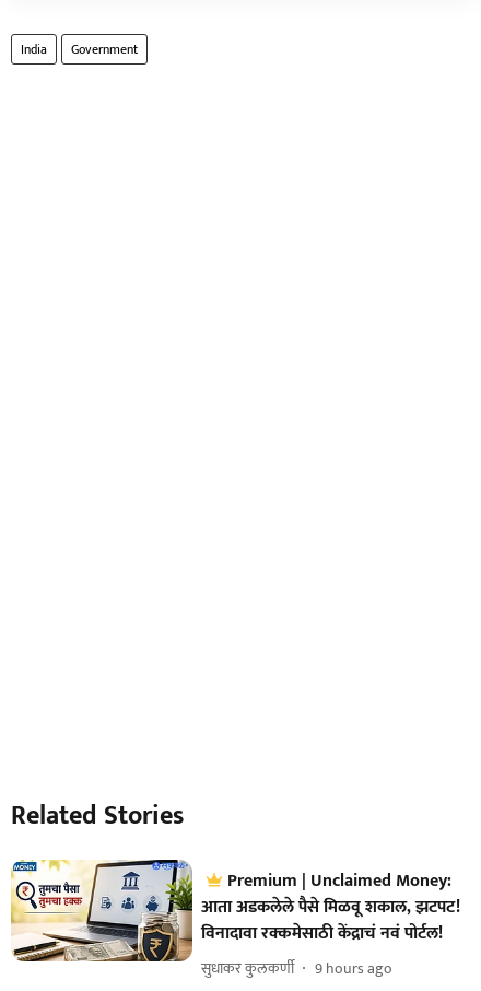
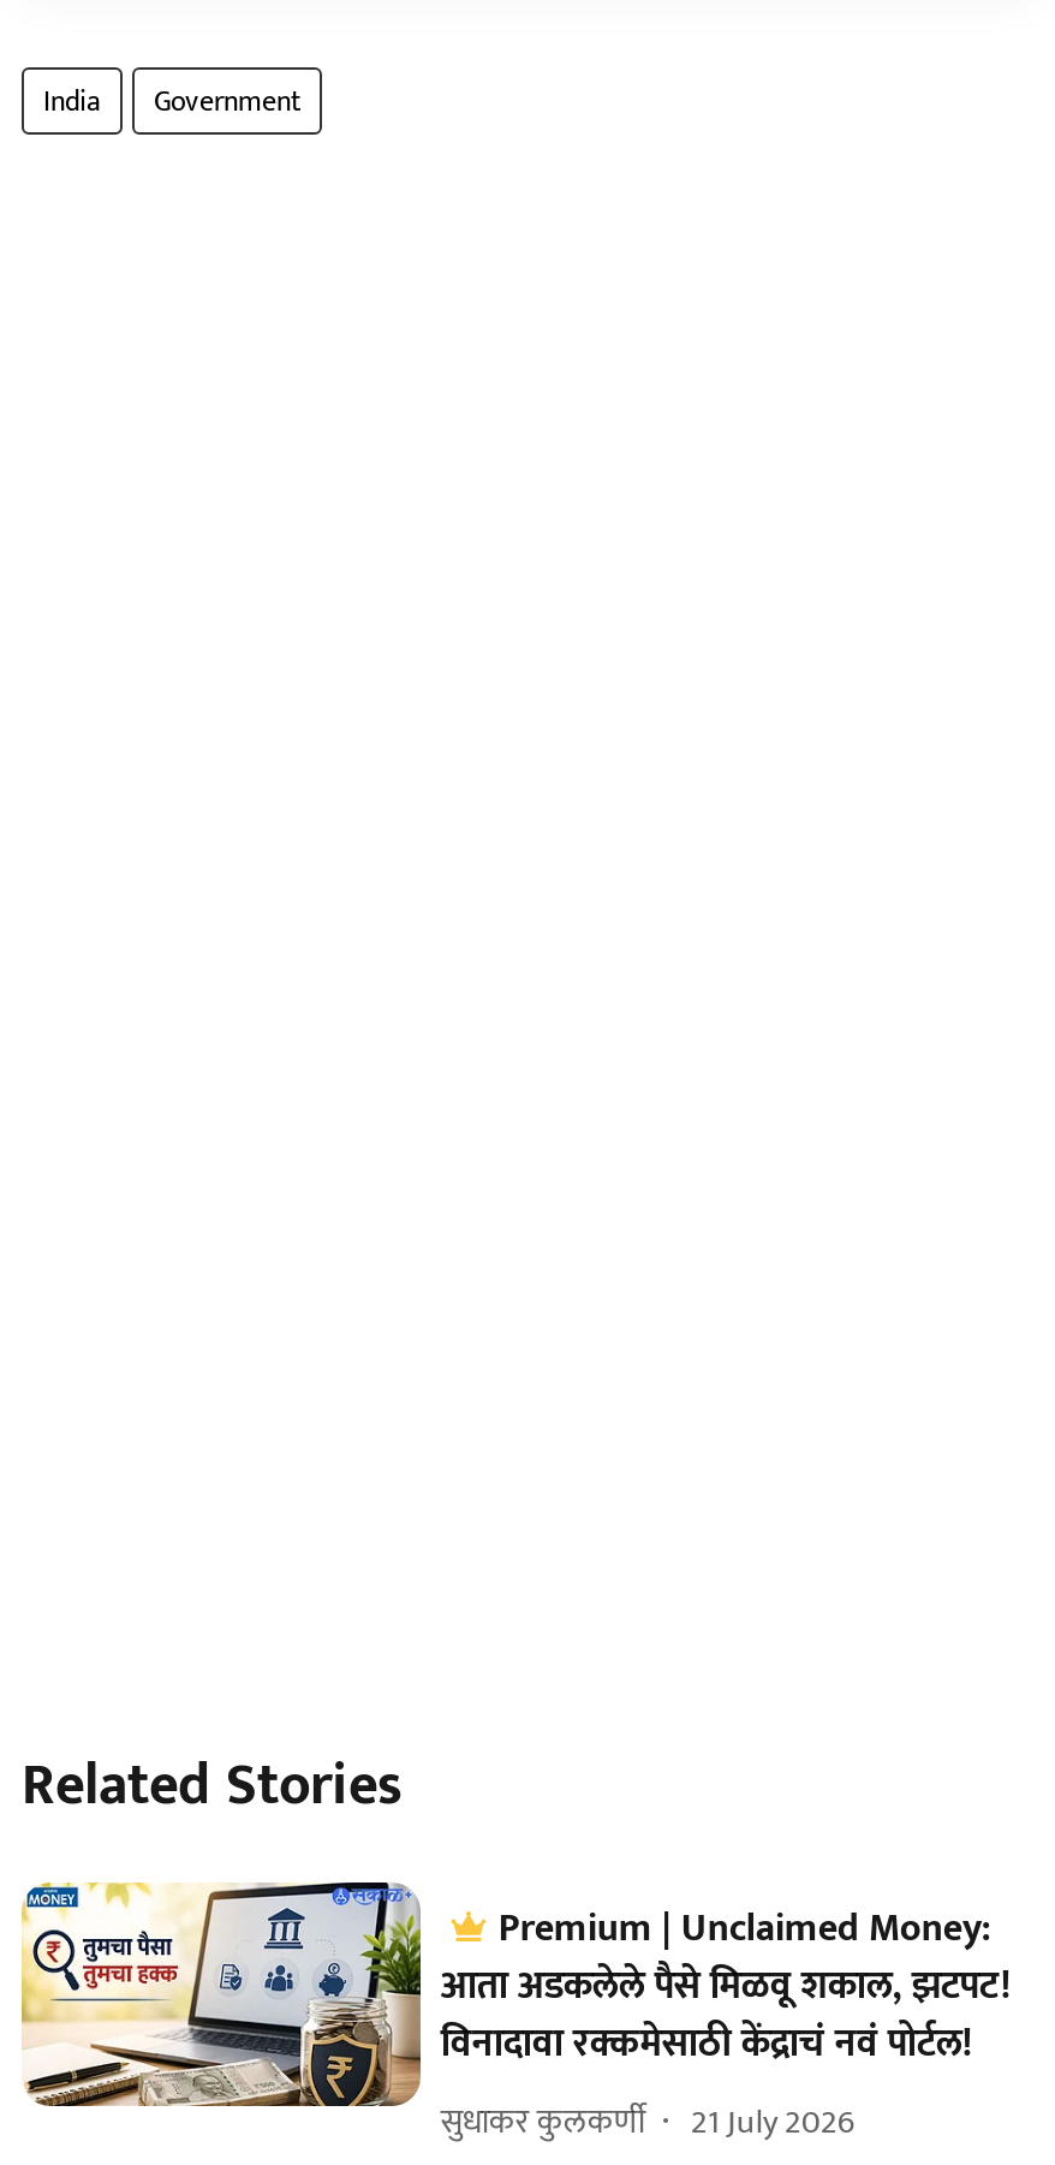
[202,956,393,981] सुधाकर कुलकर्णी 9 hours ago -> [441,2094,854,2149] सुधाकर कुलकर्णी 21 July 2026

